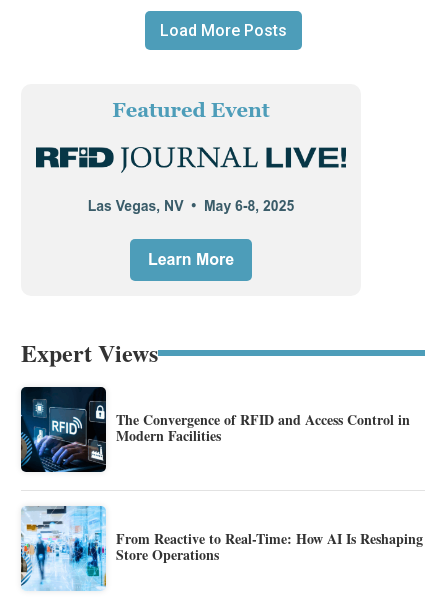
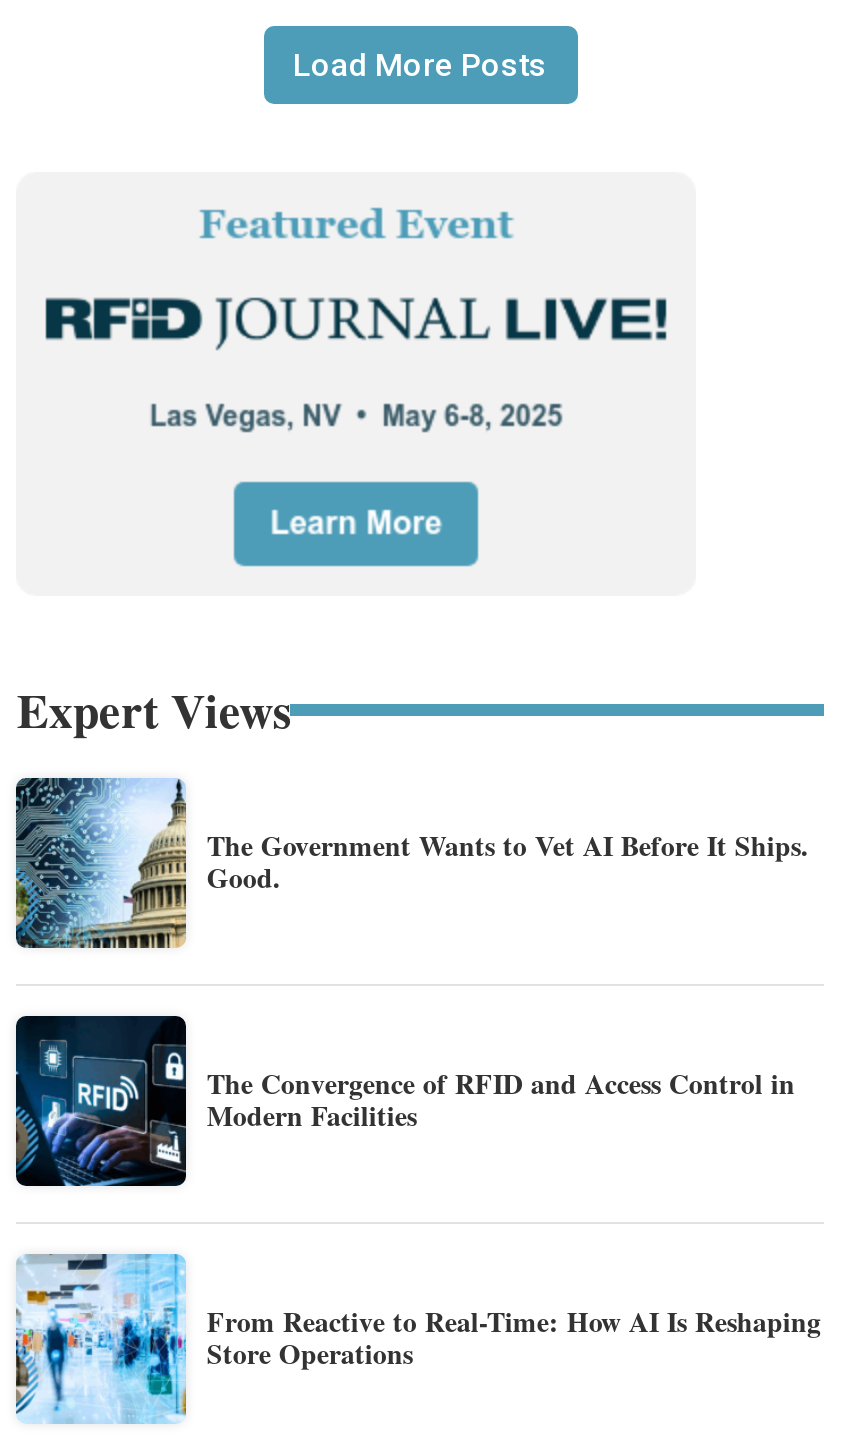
none -> [16,776,809,950] [image] | The Government Wants to Vet AI Before It Ships. | Good.

